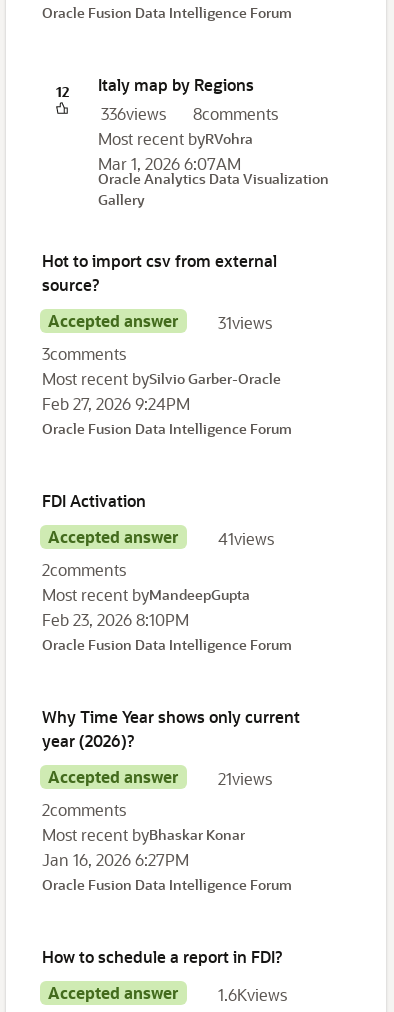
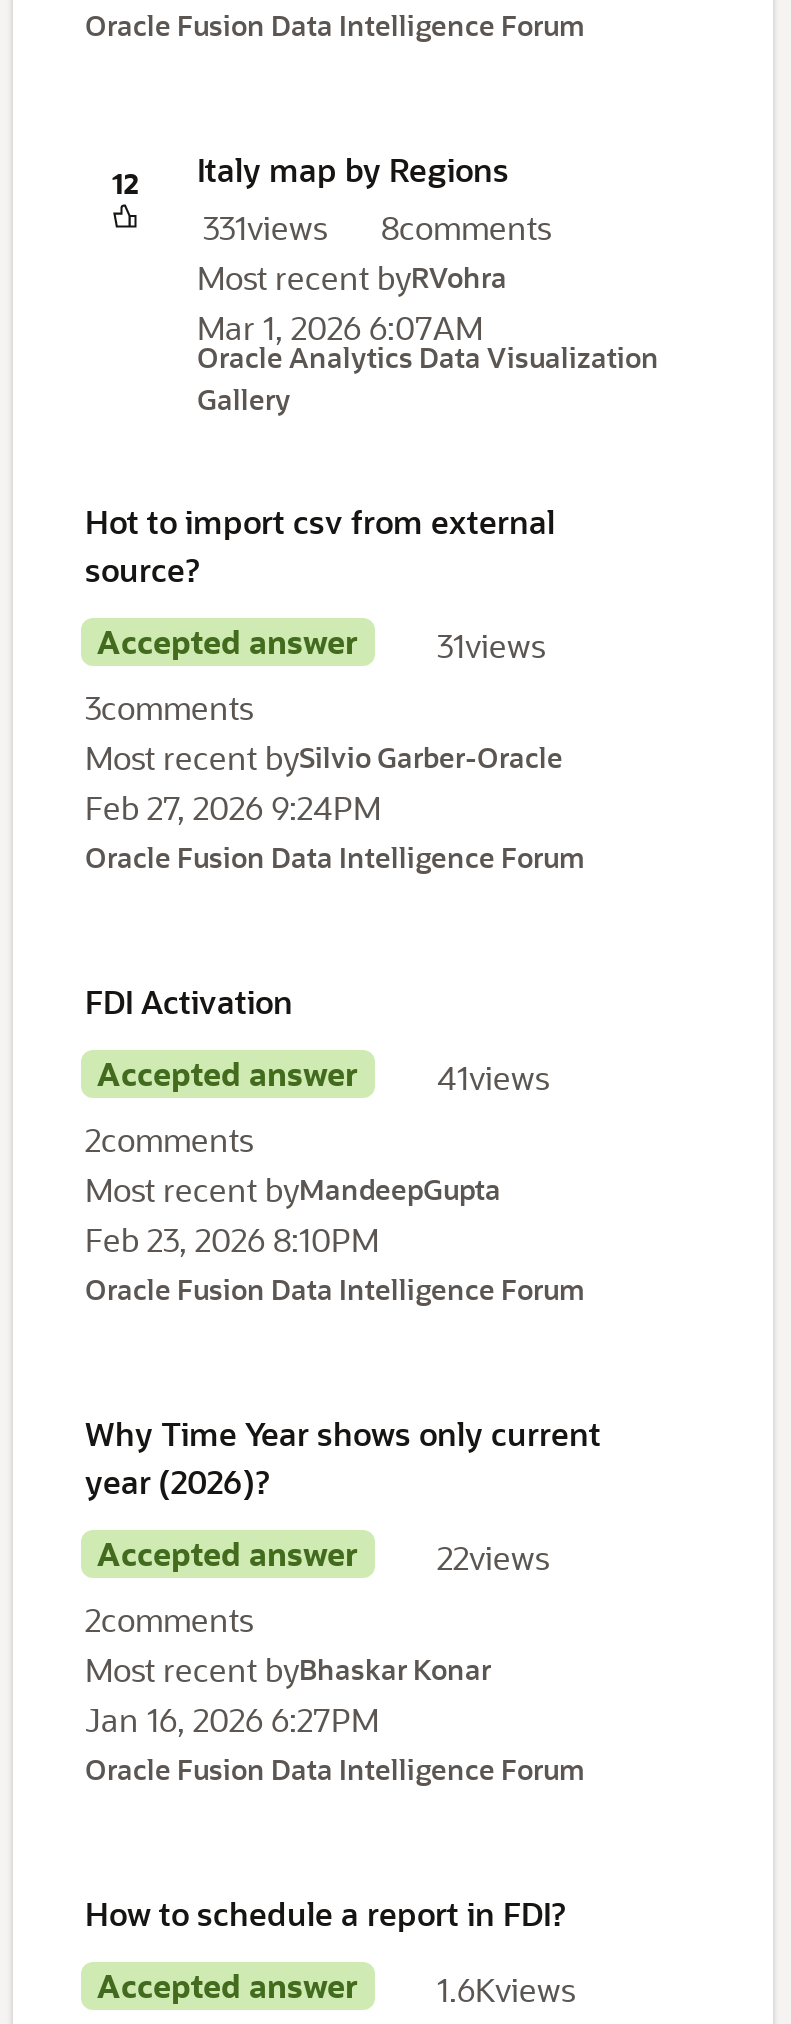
[101,102,278,123] 336views 8comments -> [203,205,551,247] 331views 8comments
[48,766,272,789] Accepted answer 21views -> [97,1532,549,1579] Accepted answer 22views

